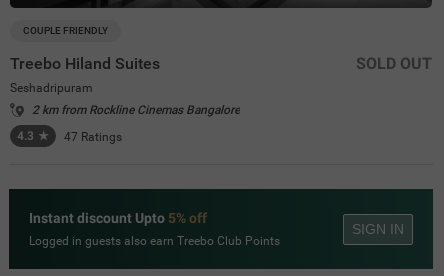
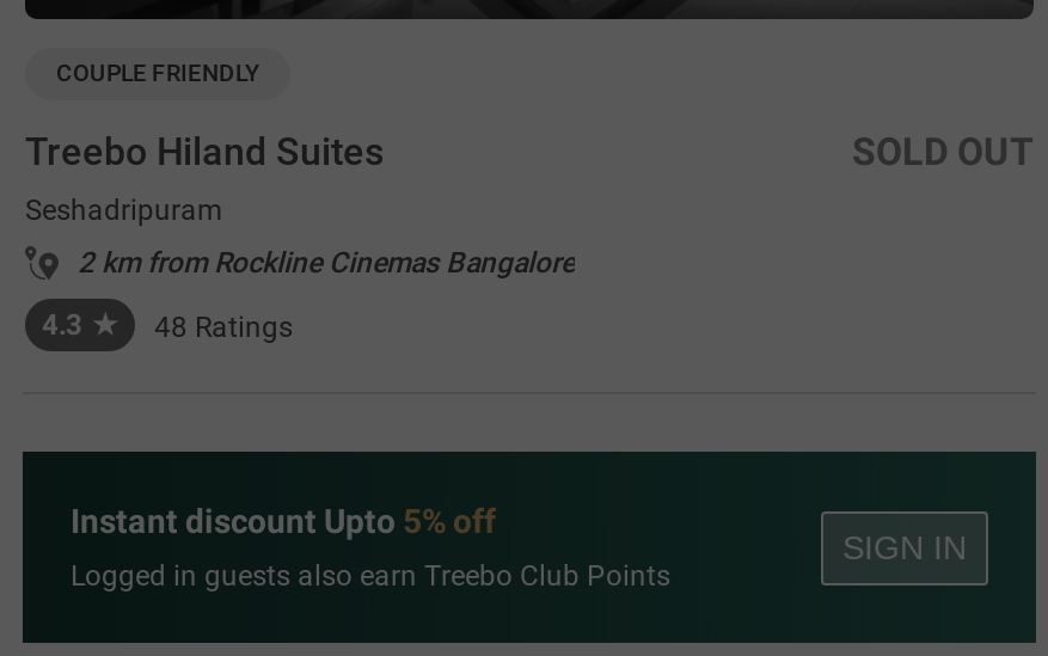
[64,130,122,144] 47 Ratings -> [154,311,293,345] 48 Ratings

